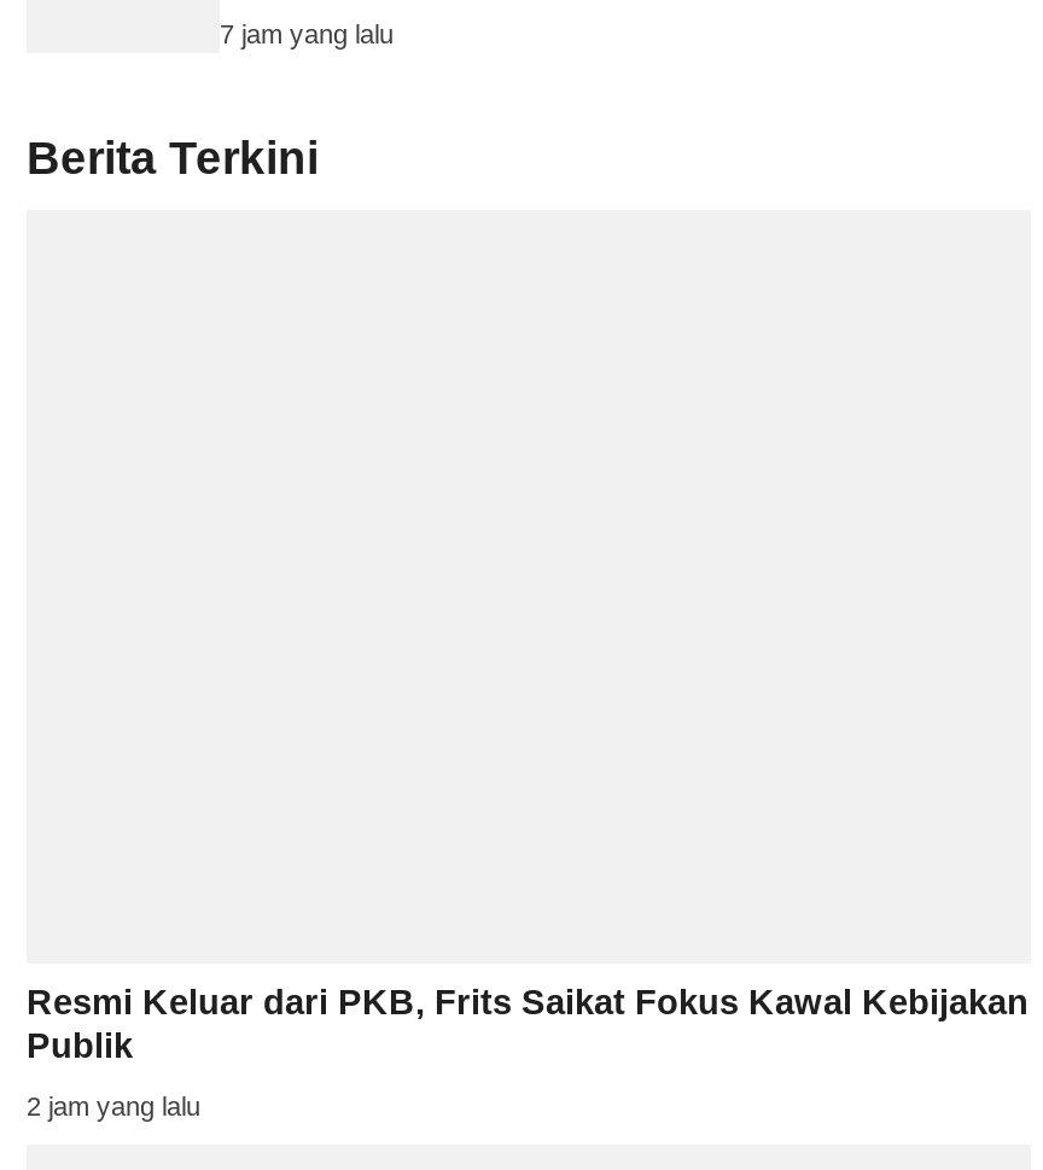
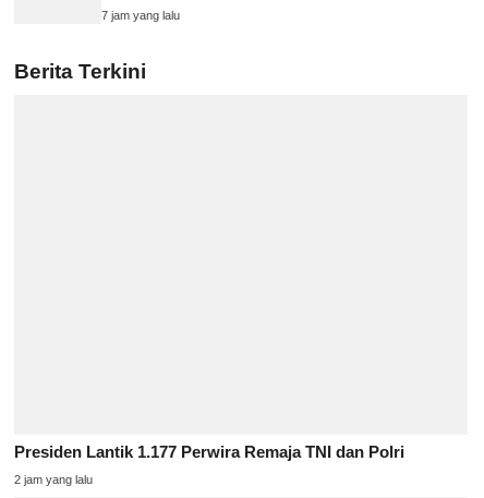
[27,983,1029,1065] Resmi Keluar dari PKB, Frits Saikat Fokus Kawal Kebijakan | Publik -> [14,444,404,461] Presiden Lantik 1.177 Perwira Remaja TNI dan Polri

